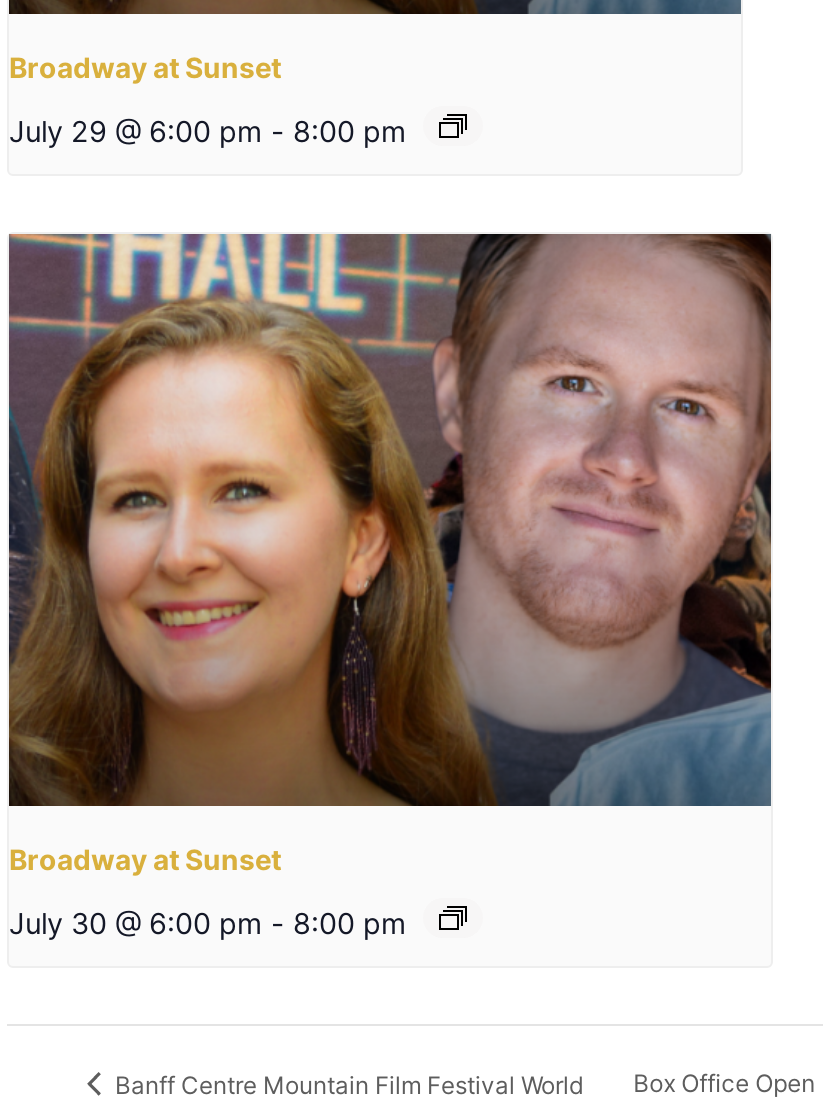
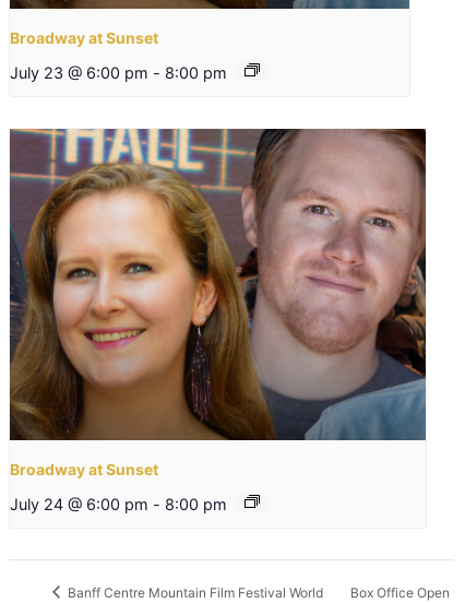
[9,115,407,149] July 29 @ 6:00 pm - 8:00 pm -> [10,63,227,81] July 23 @ 6:00 pm - 8:00 pm
[9,907,407,941] July 30 @ 6:00 pm - 8:00 pm -> [10,495,227,514] July 24 @ 6:00 pm - 8:00 pm

